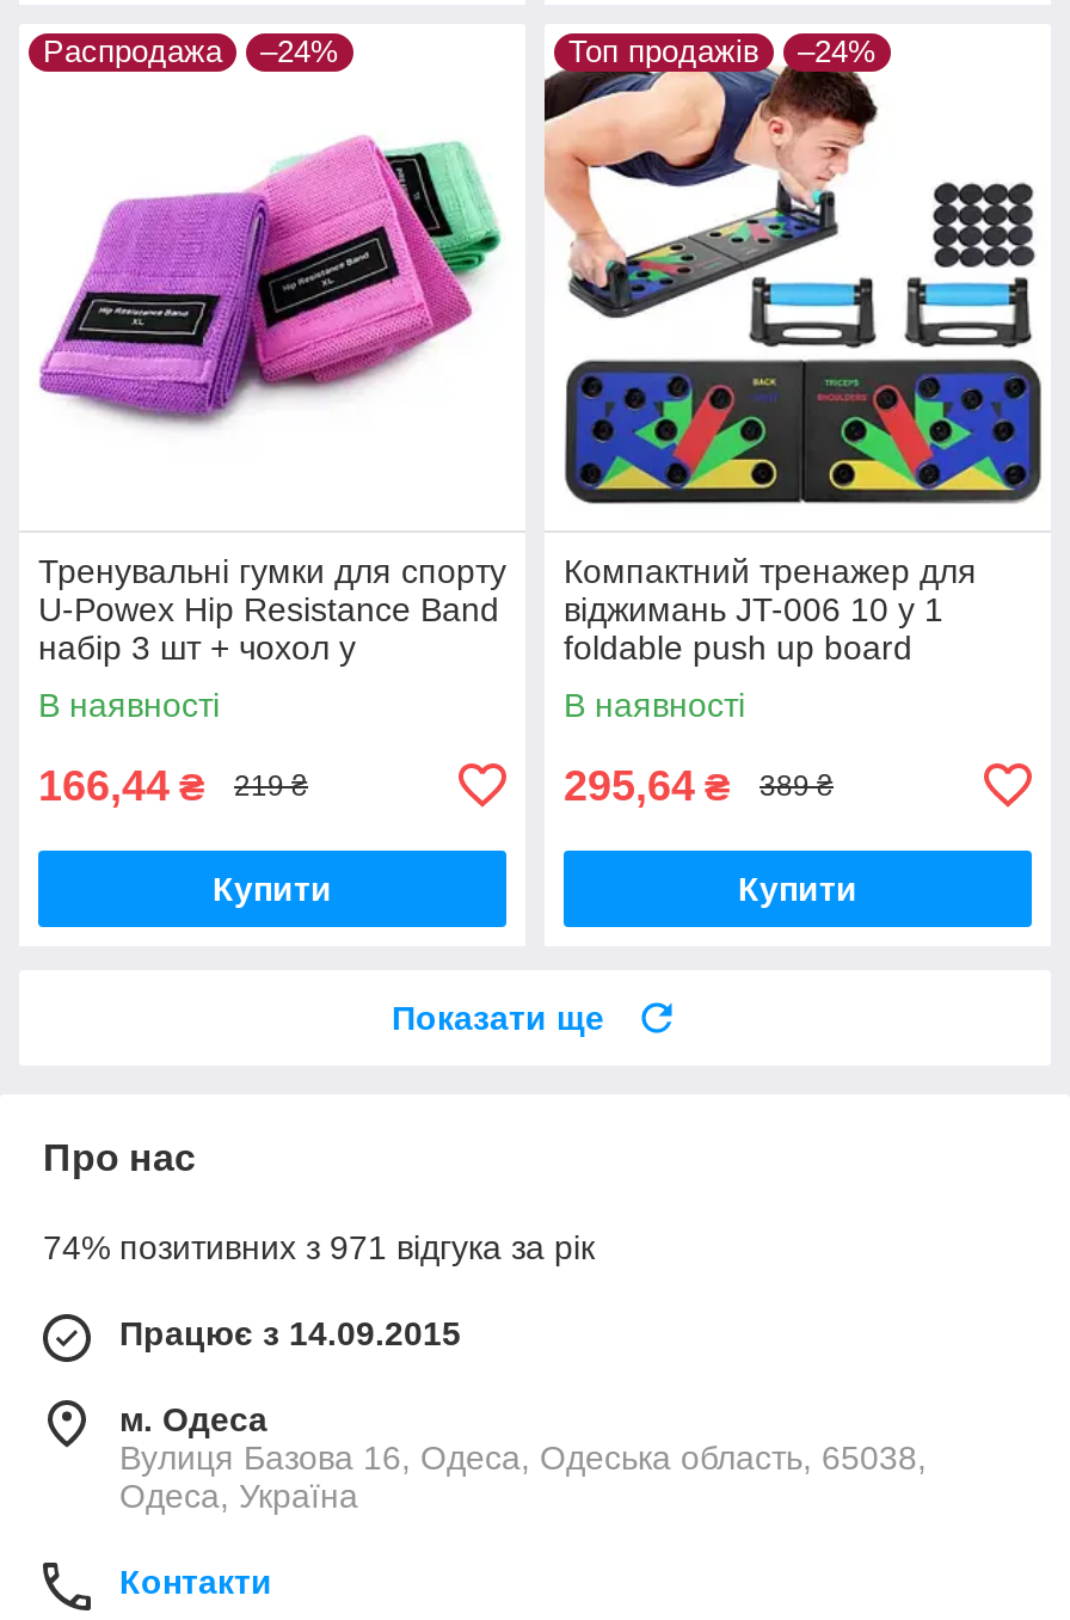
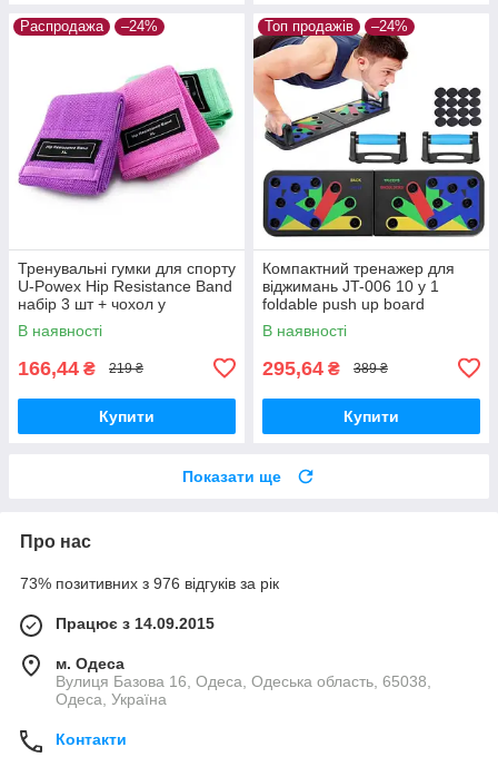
[43,1227,595,1266] 74% позитивних з 971 відгука за рік -> [20,574,279,592] 73% позитивних з 976 відгуків за рік

